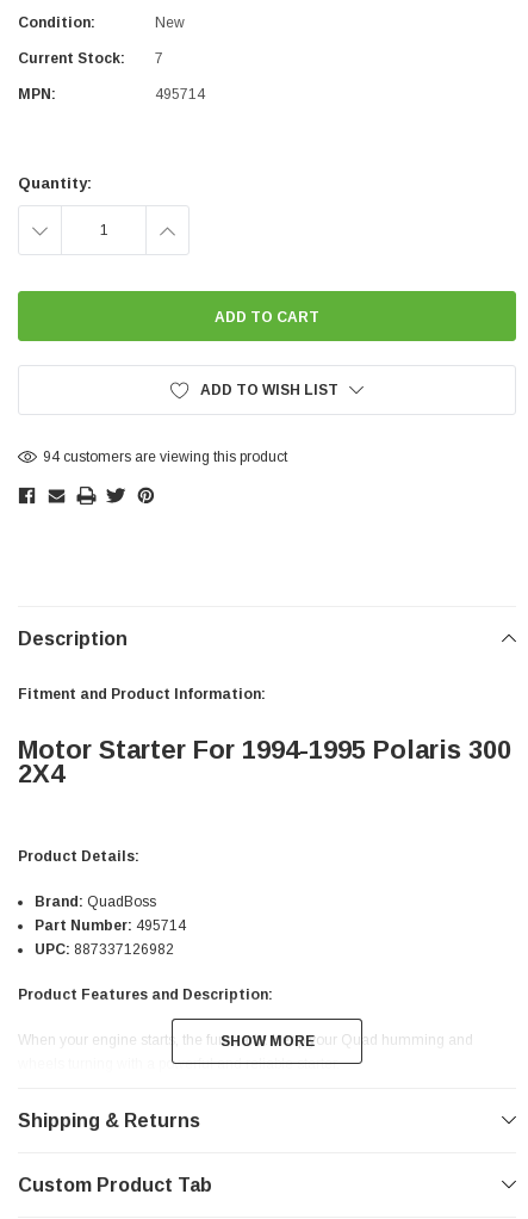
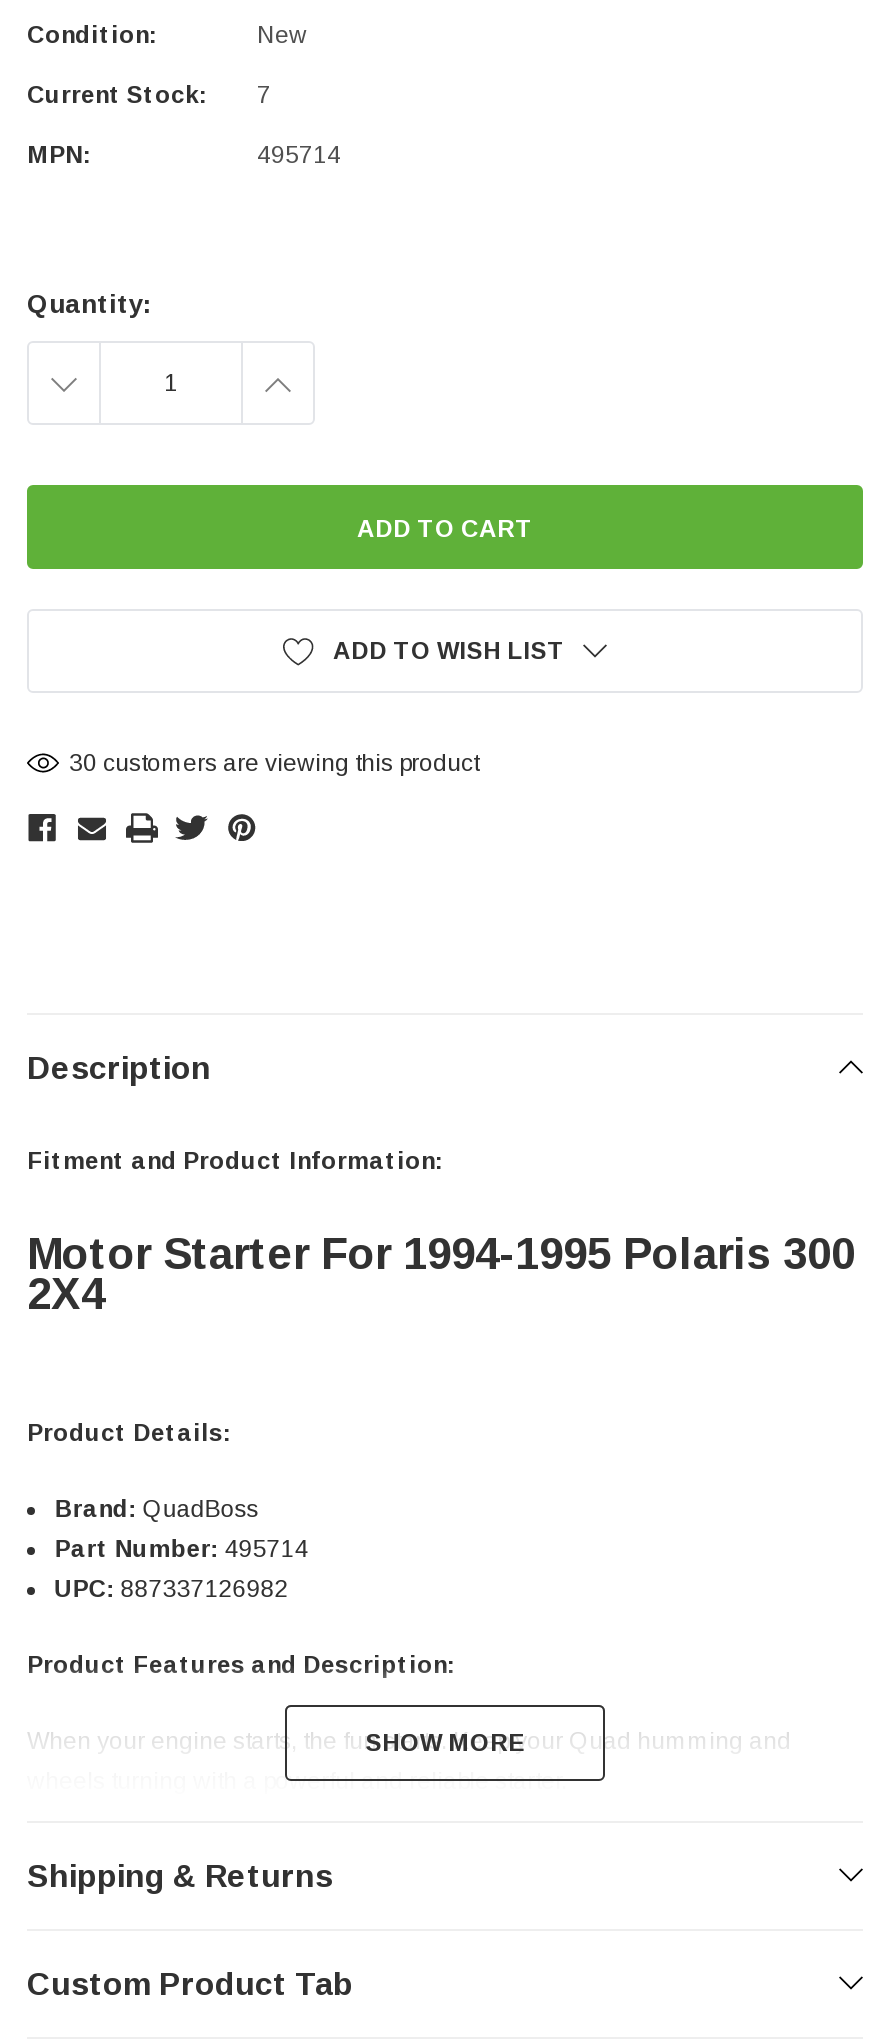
[43,448,287,465] 94 customers are viewing this product -> [69,749,479,777] 30 customers are viewing this product

